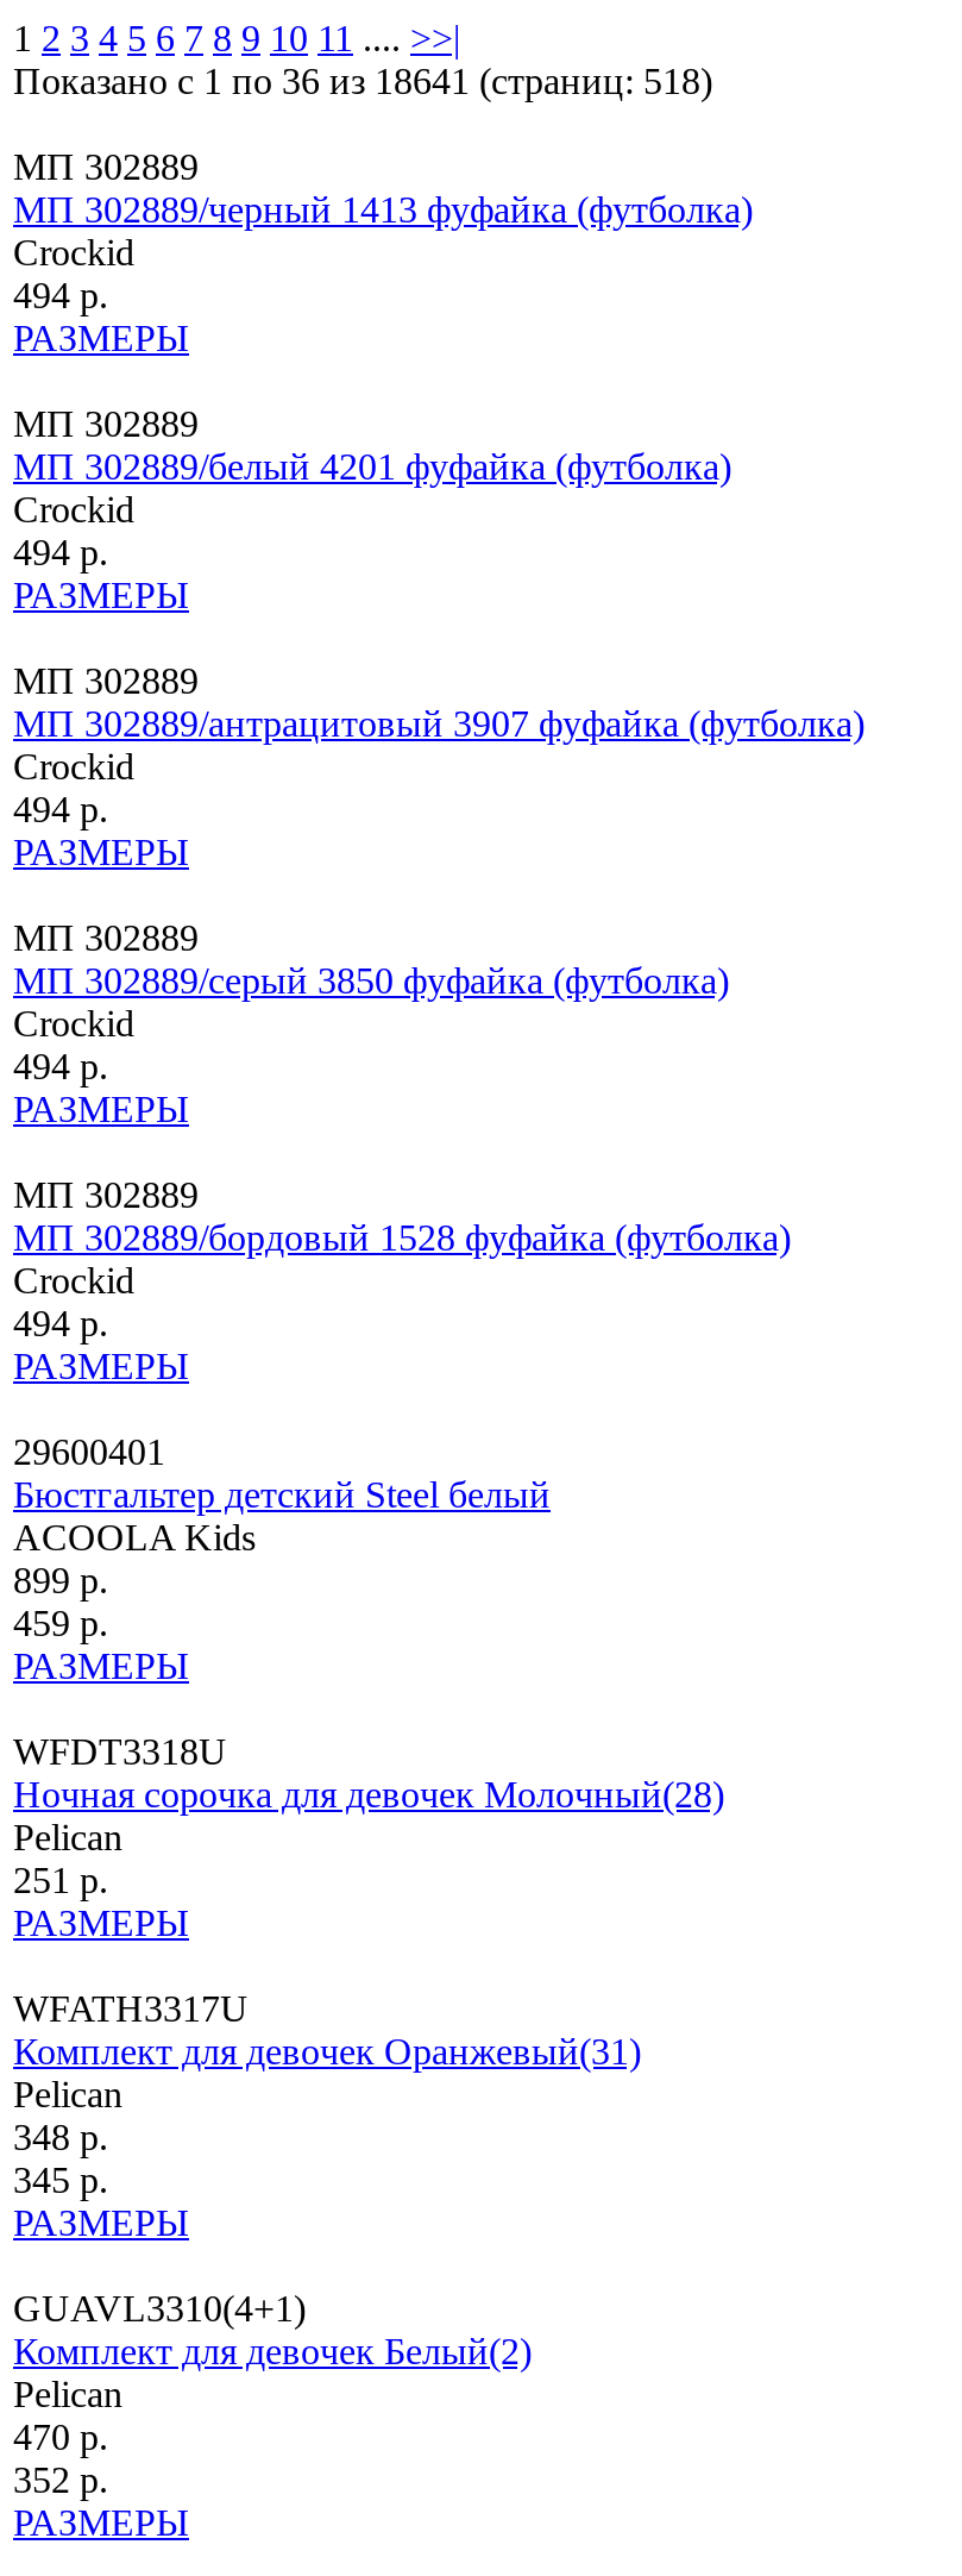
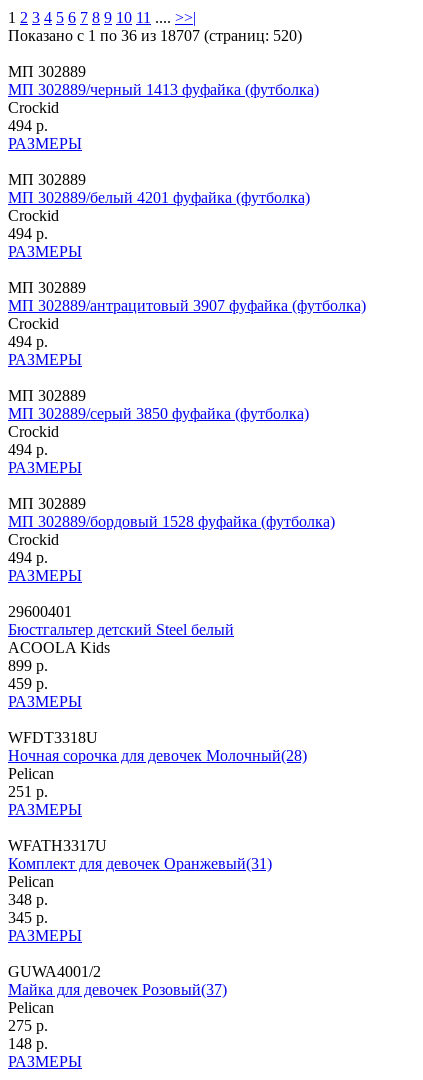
[13,60,712,101] Показано с 1 по 36 из 18641 (страниц: 518) -> [8,27,302,44] Показано с 1 по 36 из 18707 (страниц: 520)
[13,2288,532,2371] GUAVL3310(4+1) | Комплект для девочек Белый(2) -> [8,963,227,998] GUWA4001/2 | Майка для девочек Розовый(37)
[13,2416,108,2457] 470 р. -> [8,1017,48,1034] 275 р.
[13,2459,108,2499] 352 р. -> [8,1035,48,1052] 148 р.

